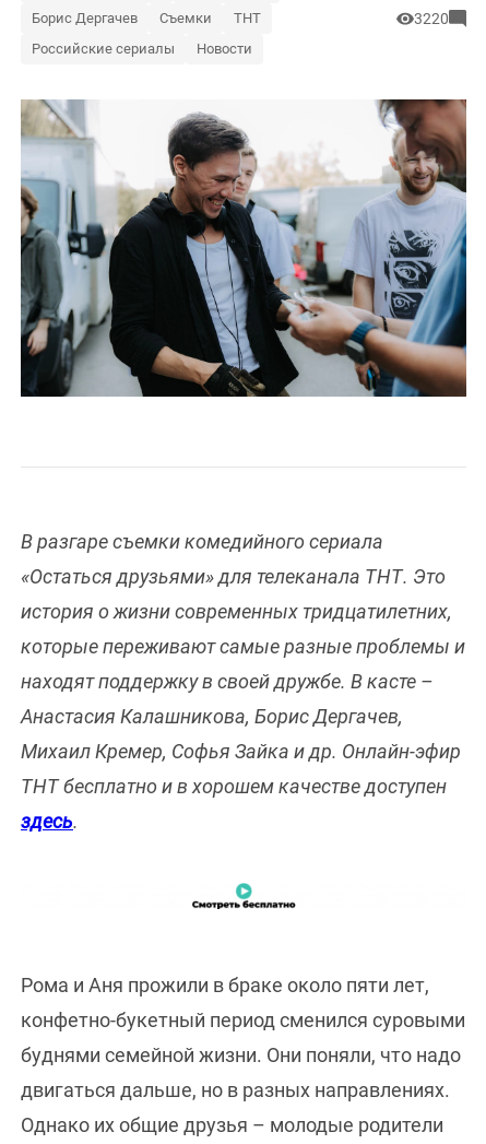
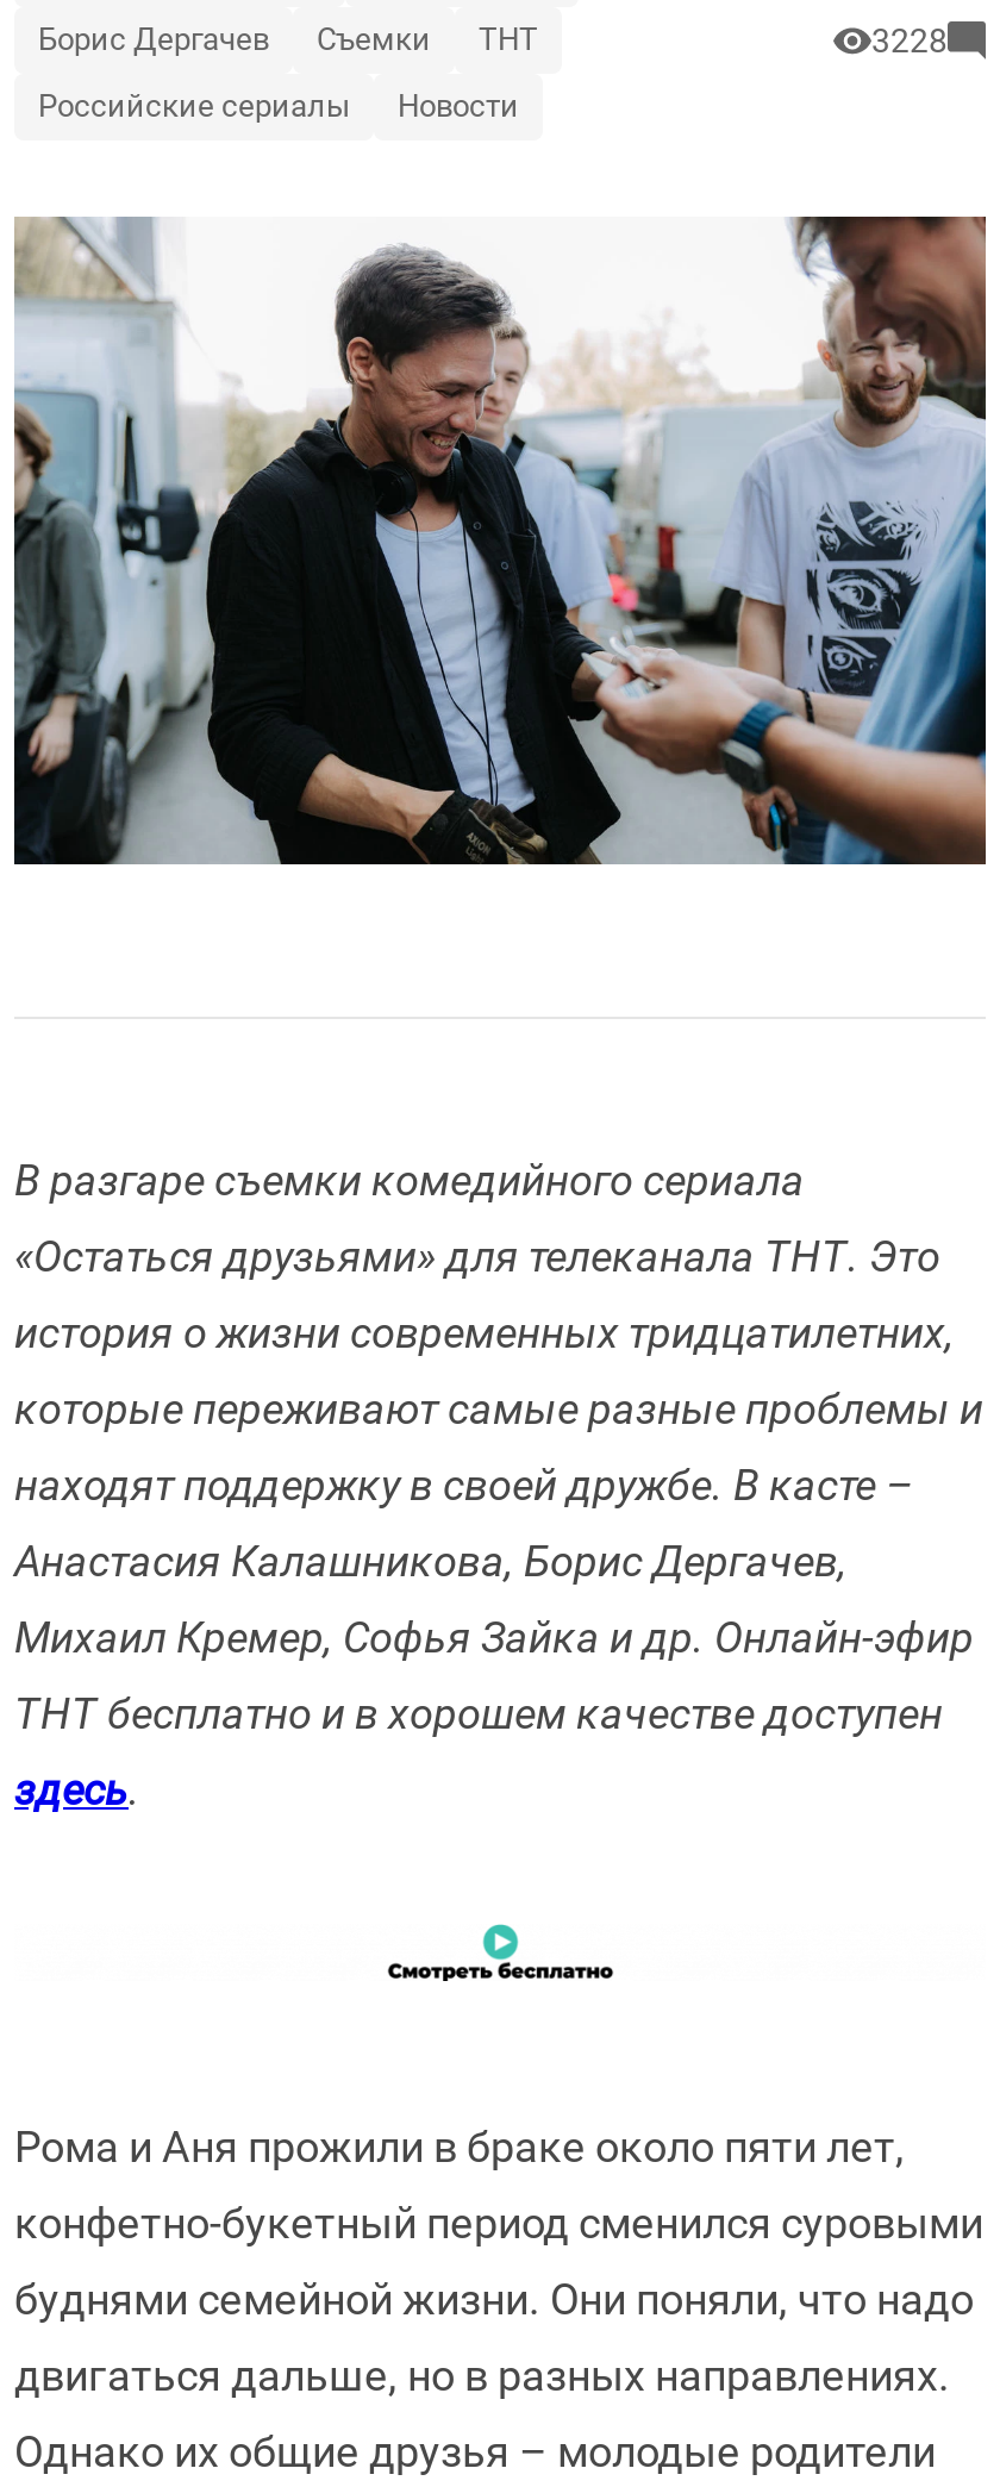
[414,10,449,27] 3220 -> [871,21,948,60] 3228

